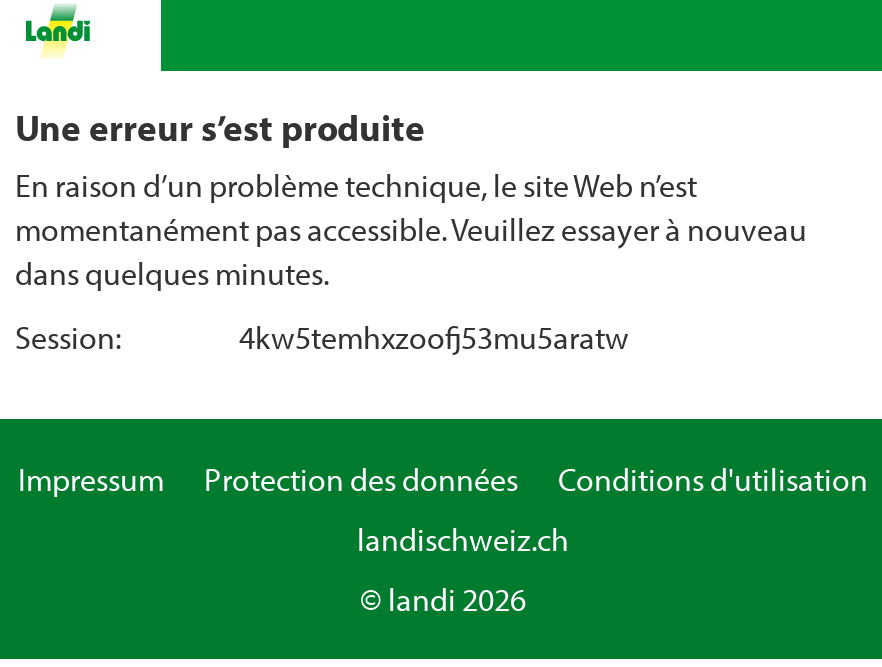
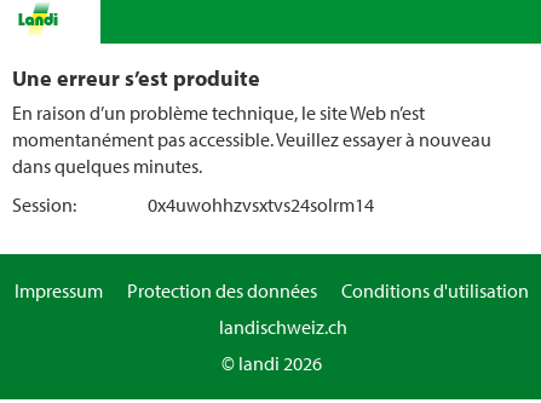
[239,317,629,357] 4kw5temhxzoofj53mu5aratw -> [148,192,374,217] 0x4uwohhzvsxtvs24solrm14

